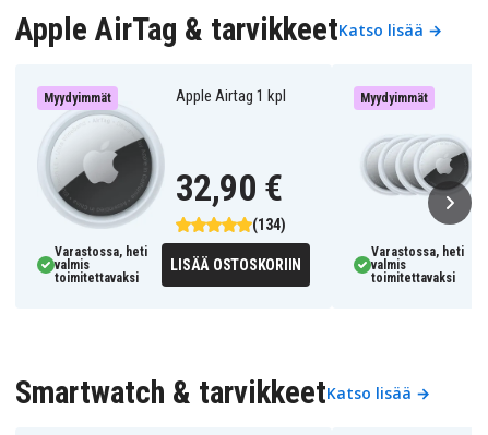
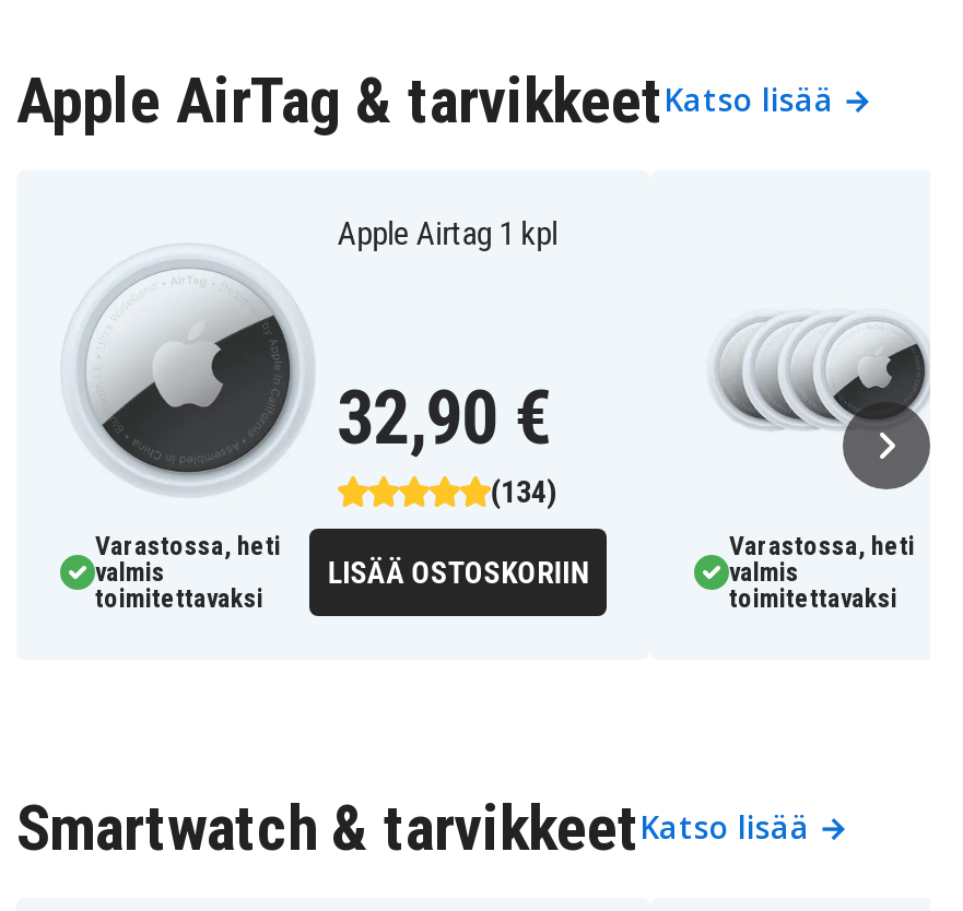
[44,91,111,106] Myydyimmät -> none
[360,91,428,106] Myydyimmät -> none

